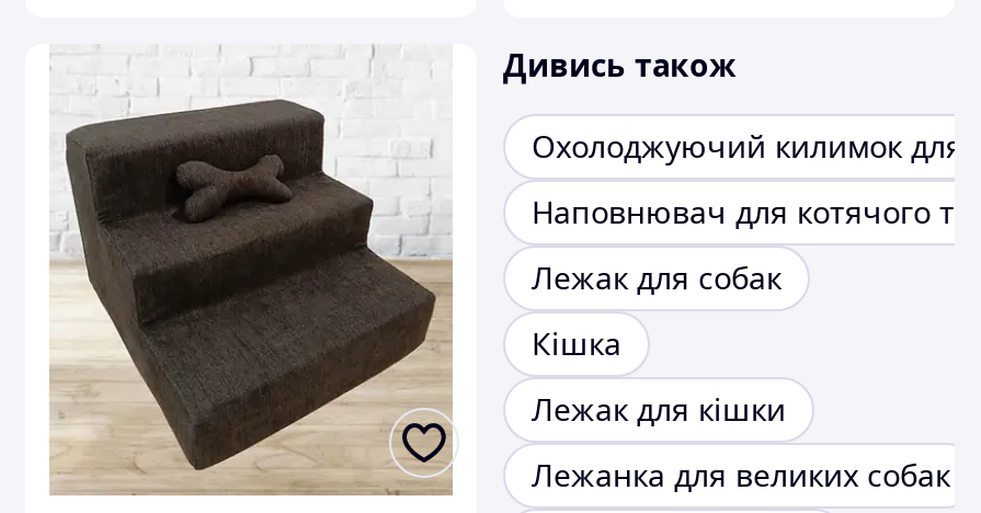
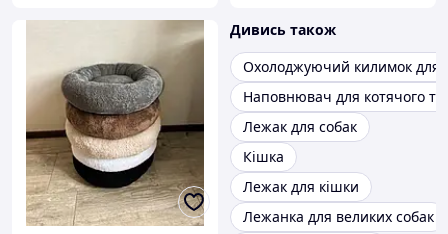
[49,44,455,495] [image] -> [24,20,207,225] [image]

